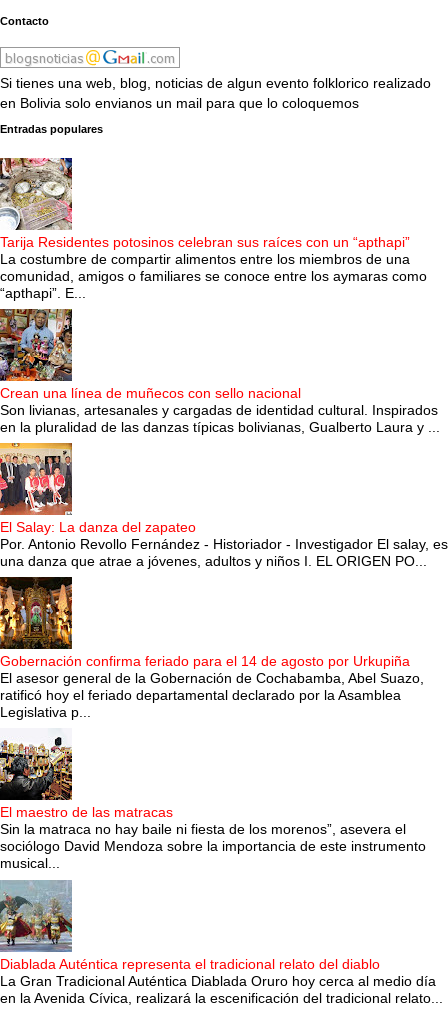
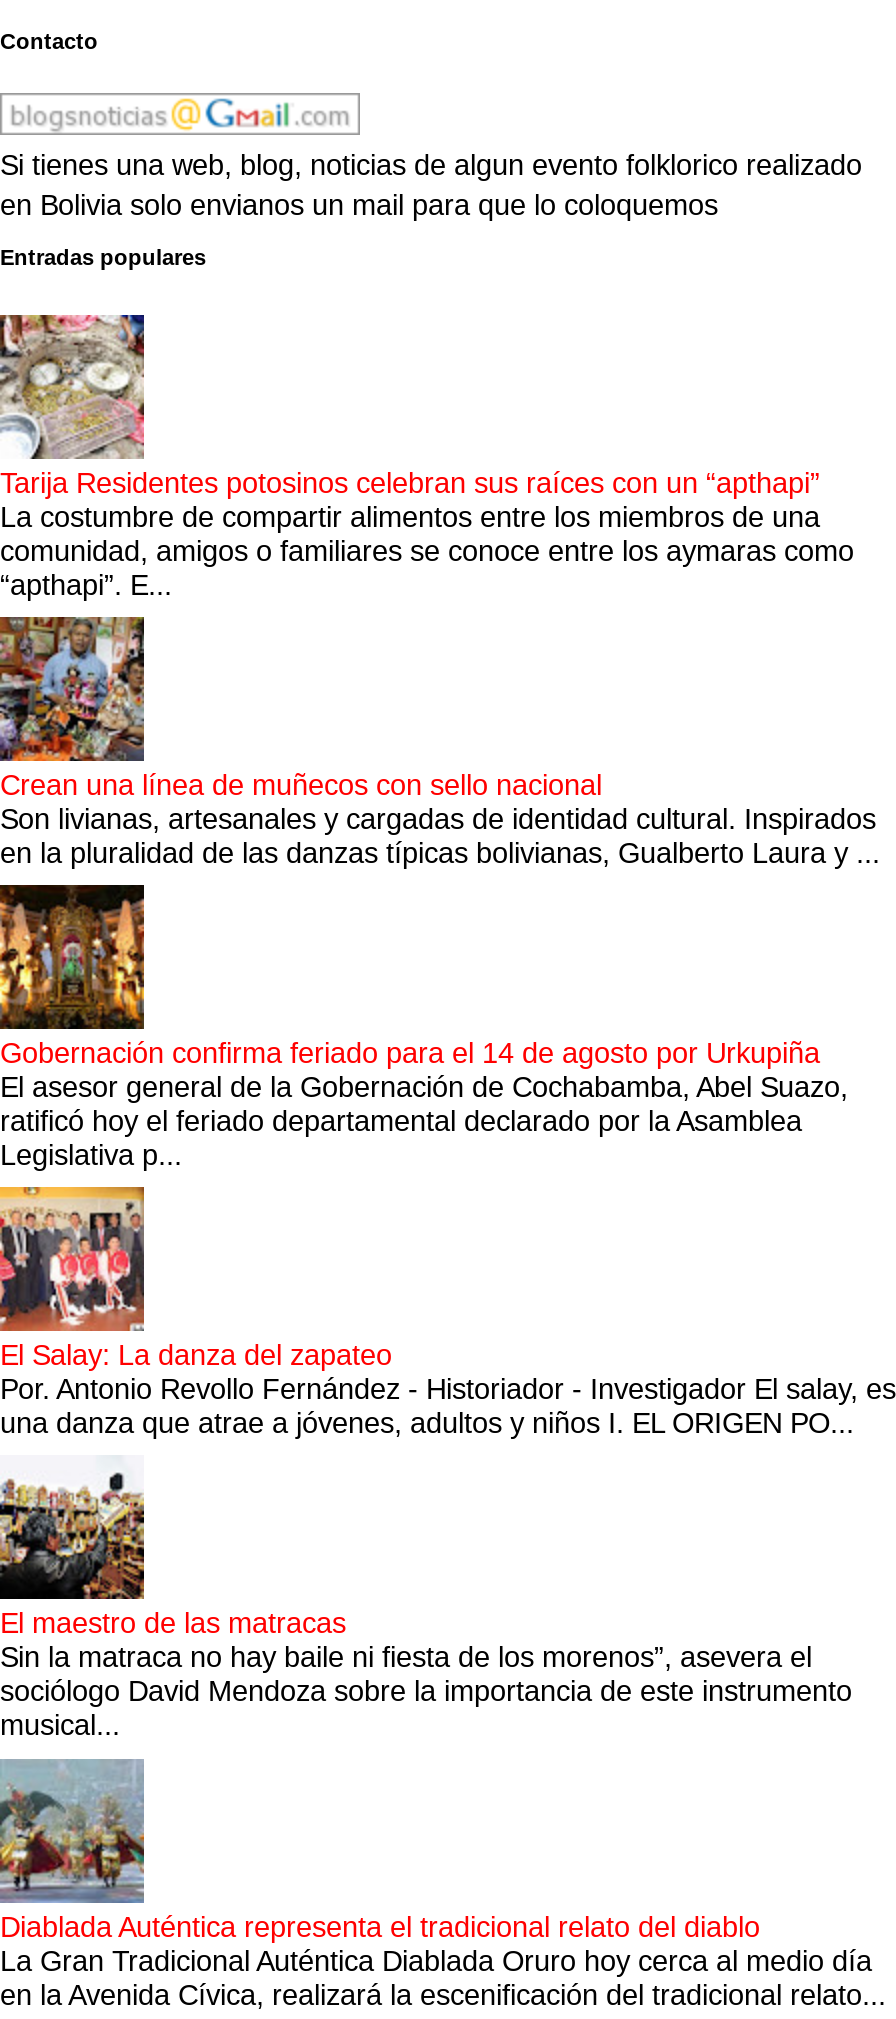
moved [0,442,448,569] -> [0,1185,896,1440]: [image] | El Salay: La danza del zapateo | Por. Antonio Revollo Fernández - Historiador - Investigador El salay, es | una danza que atrae a jóvenes, adultos y niños I. EL ORIGEN PO...
moved [0,576,424,720] -> [0,883,848,1171]: [image] | Gobernación confirma feriado para el 14 de agosto por Urkupiña | El asesor general de la Gobernación de Cochabamba, Abel Suazo, | ratificó hoy el feriado departamental declarado por la Asamblea | Legislativa p...

